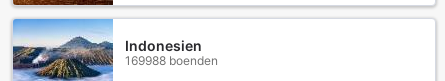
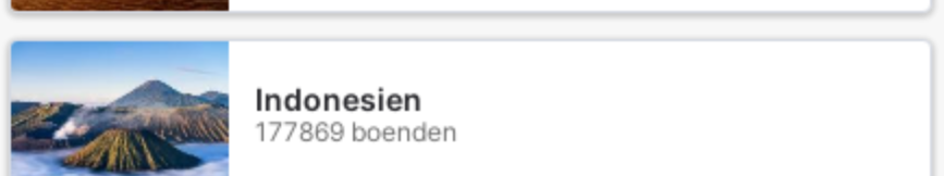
[125,53,218,68] 169988 boenden -> [255,115,457,148] 177869 boenden

